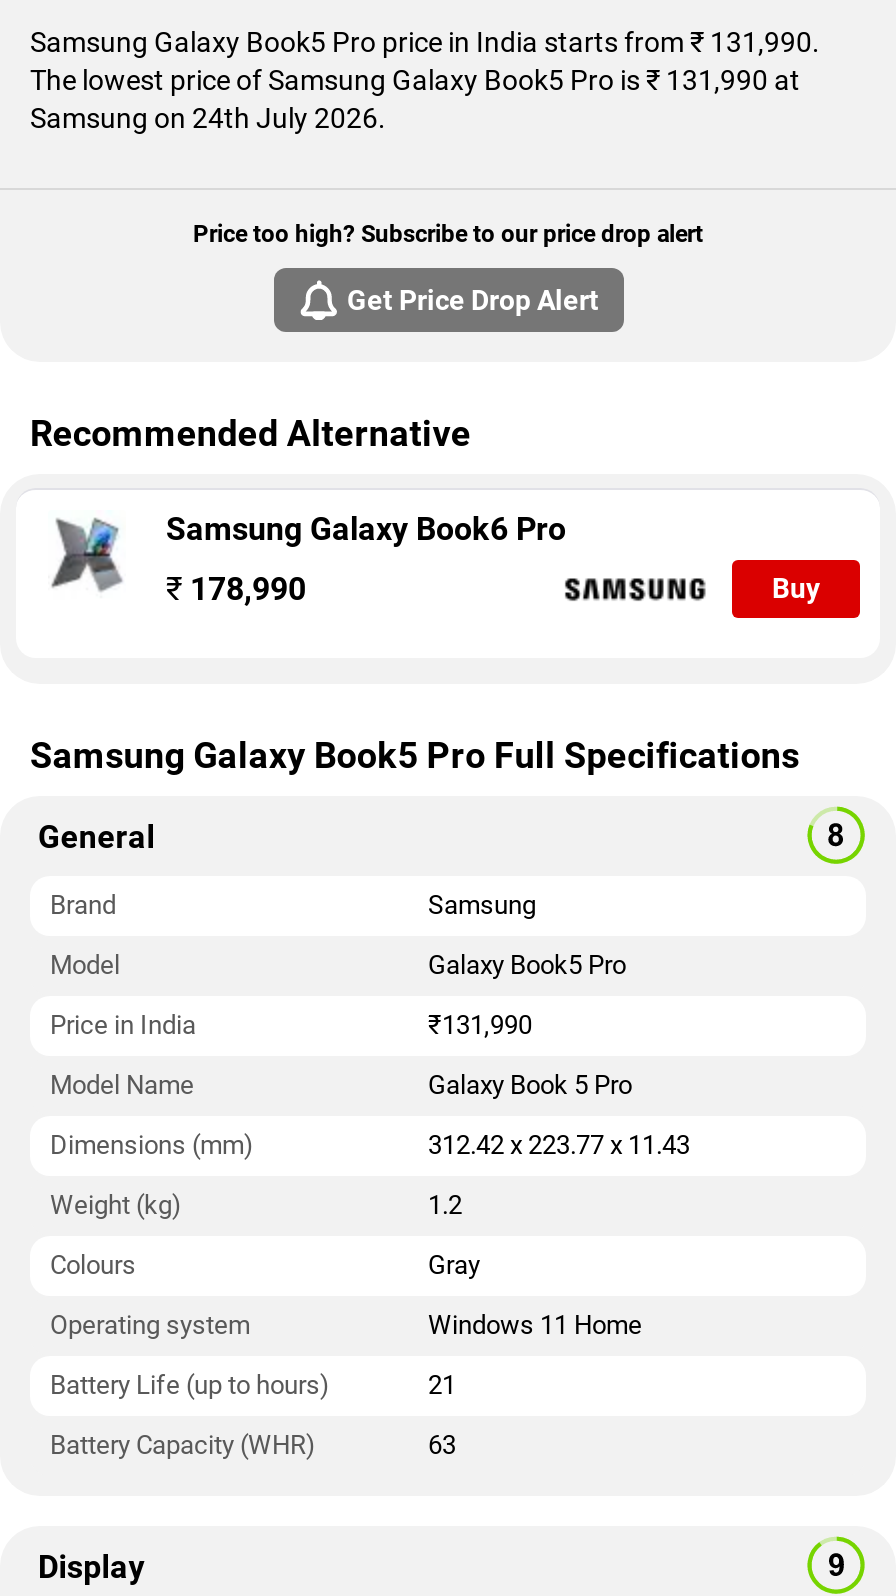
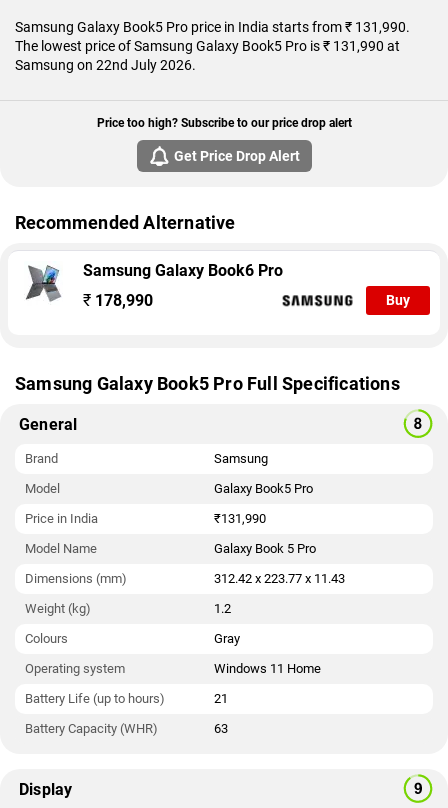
[30,102,386,134] Samsung on 24th July 2026. -> [15,57,196,73] Samsung on 22nd July 2026.

